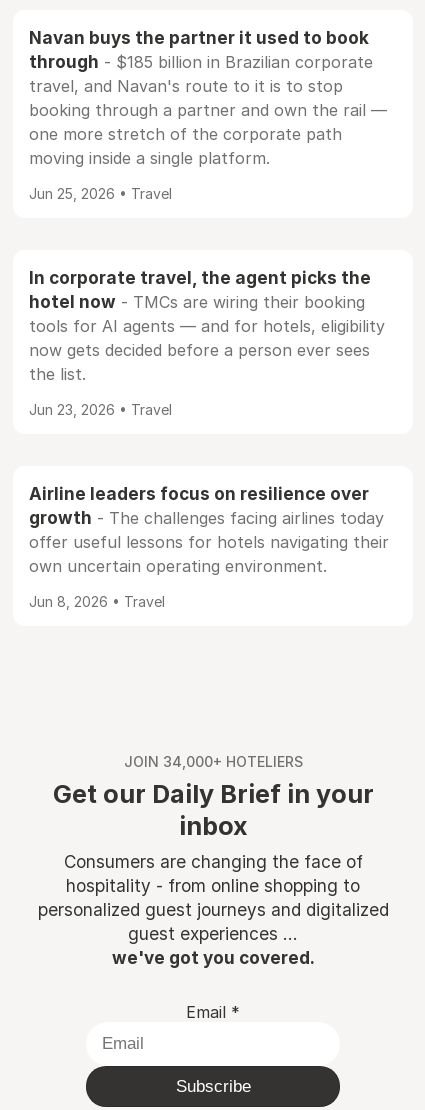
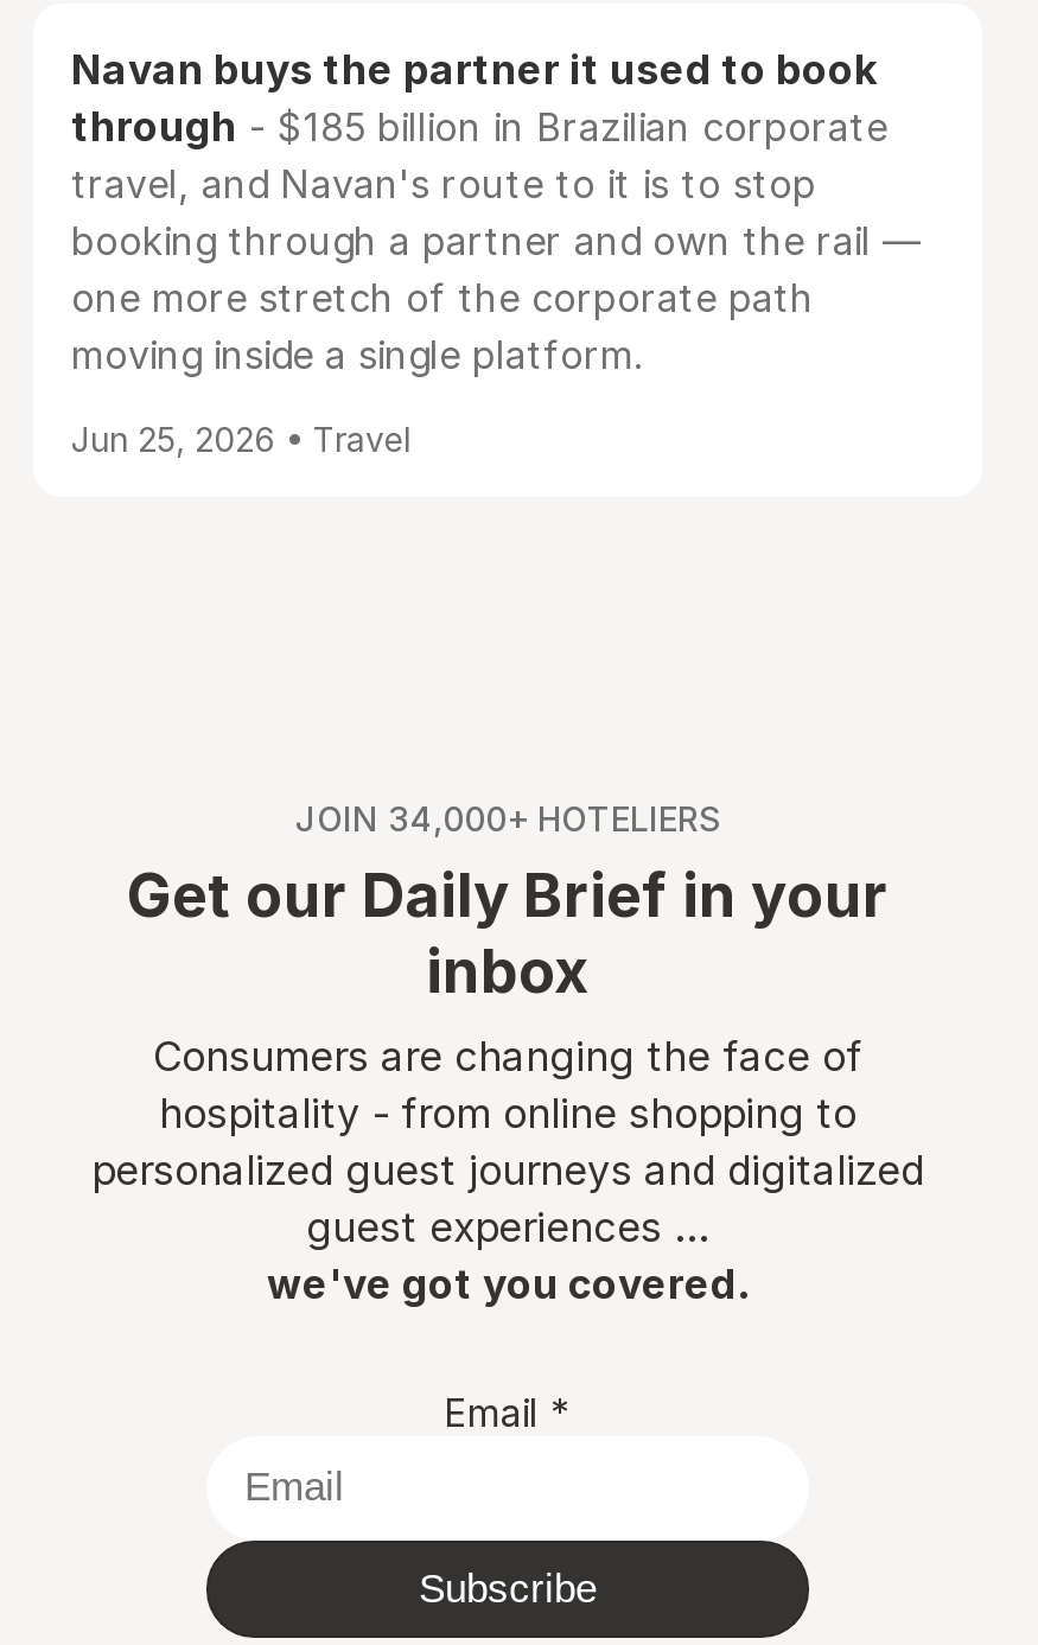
[29,267,385,418] In corporate travel, the agent picks the | hotel now - TMCs are wiring their booking | tools for AI agents — and for hotels, eligibility | now gets decided before a person ever sees | the list. | Jun 23, 2026 • Travel -> none
[29,483,389,610] Airline leaders focus on resilience over | growth - The challenges facing airlines today | offer useful lessons for hotels navigating their | own uncertain operating environment. | Jun 8, 2026 • Travel -> none

